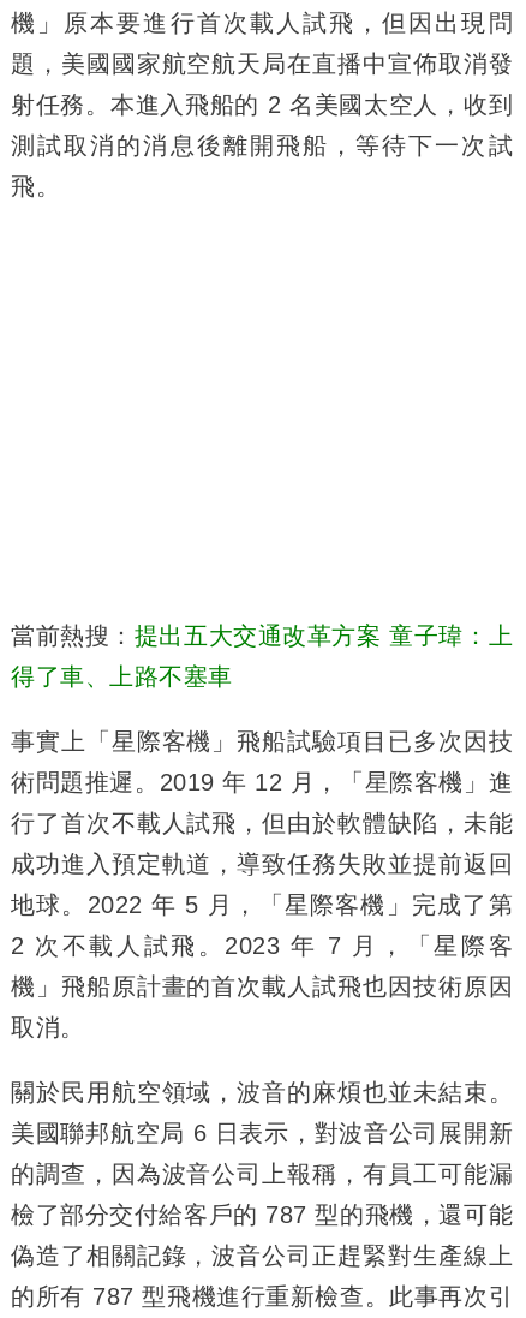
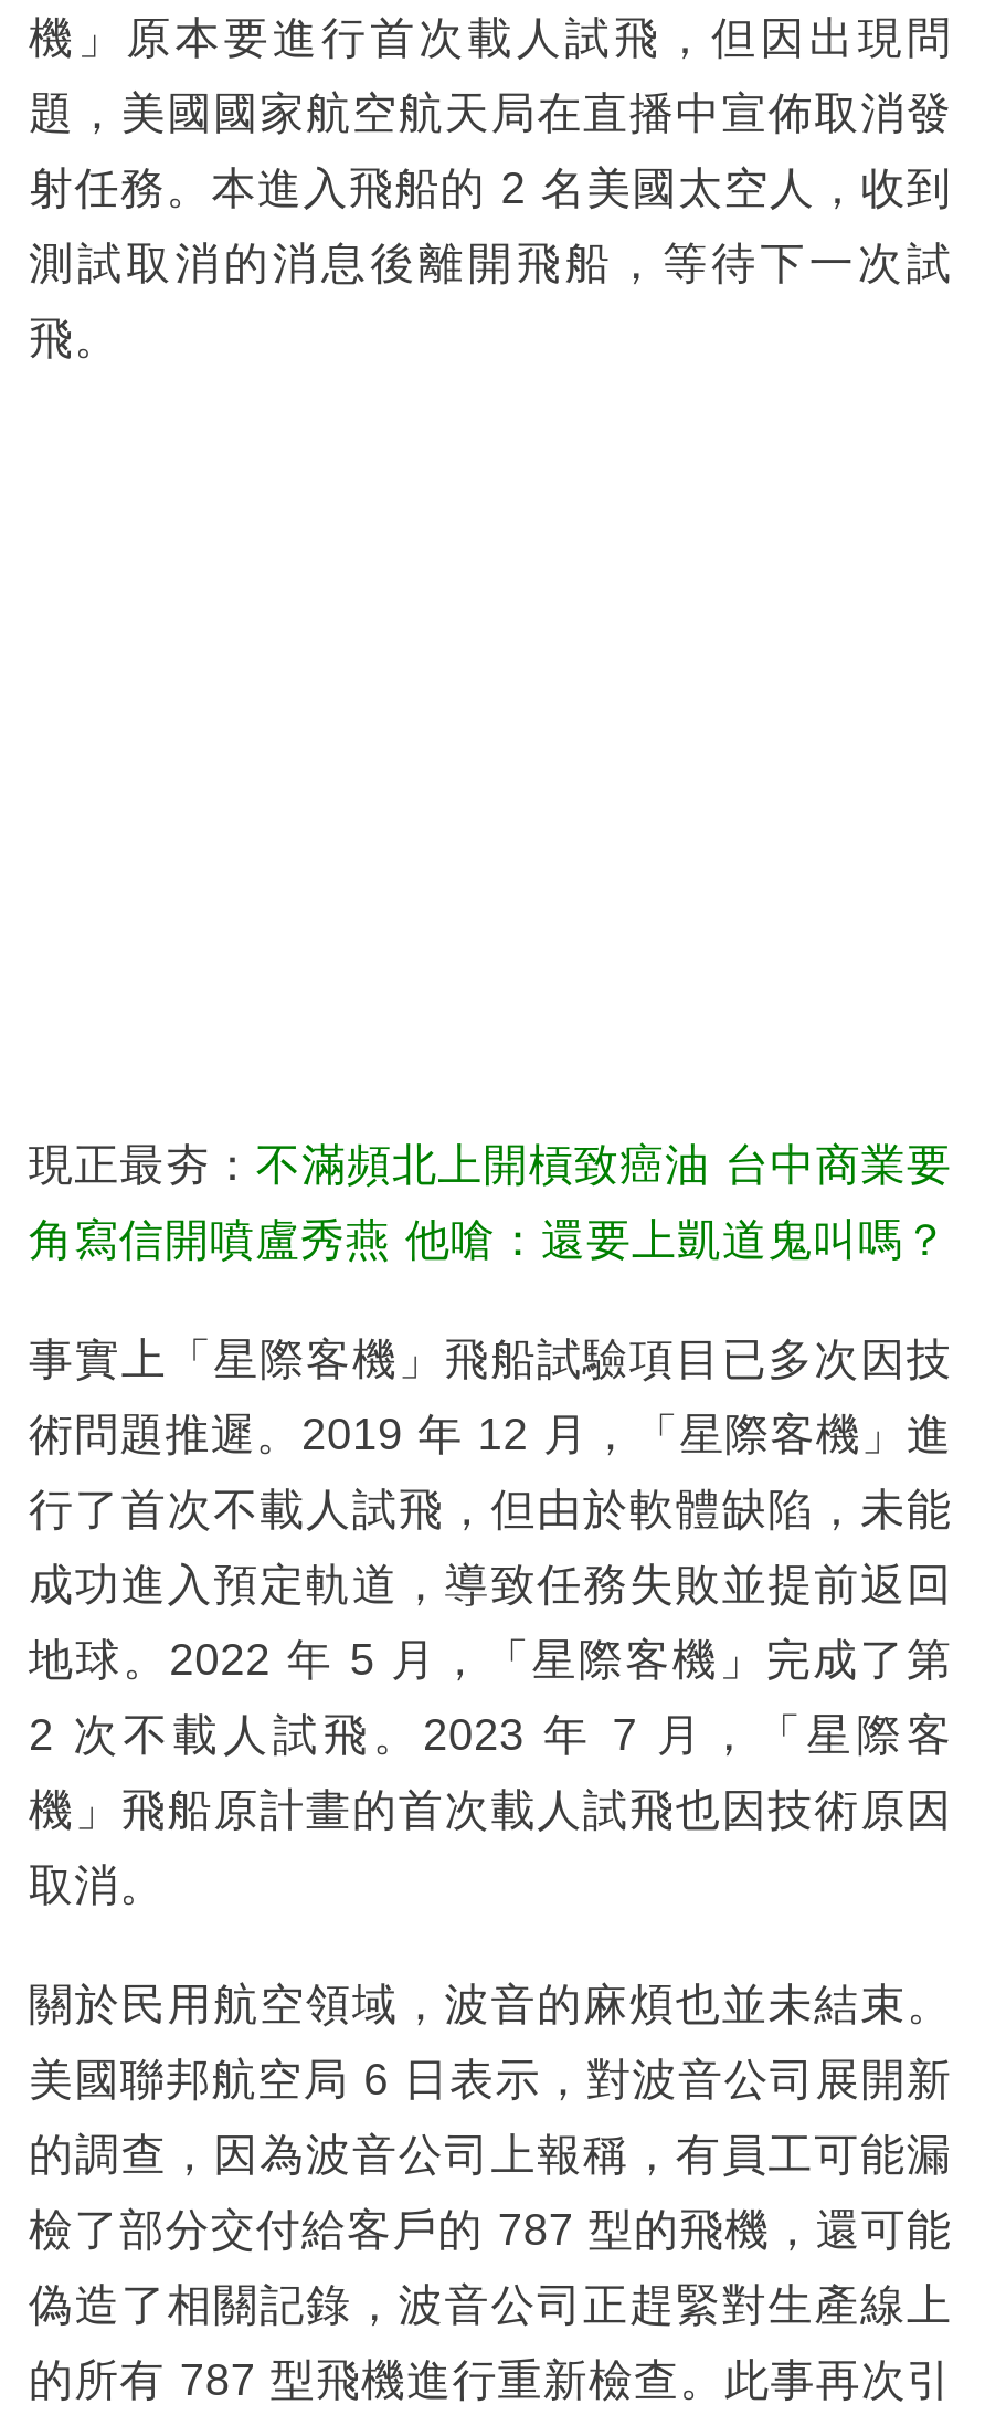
[11,622,513,648] 當前熱搜：提出五大交通改革方案 童子瑋：上 -> [29,1139,952,1188] 現正最夯：不滿頻北上開槓致癌油 台中商業要
[11,663,232,689] 得了車、上路不塞車 -> [29,1215,949,1263] 角寫信開噴盧秀燕 他嗆：還要上凱道鬼叫嗎？

